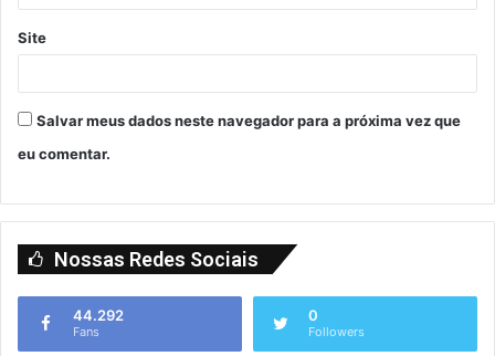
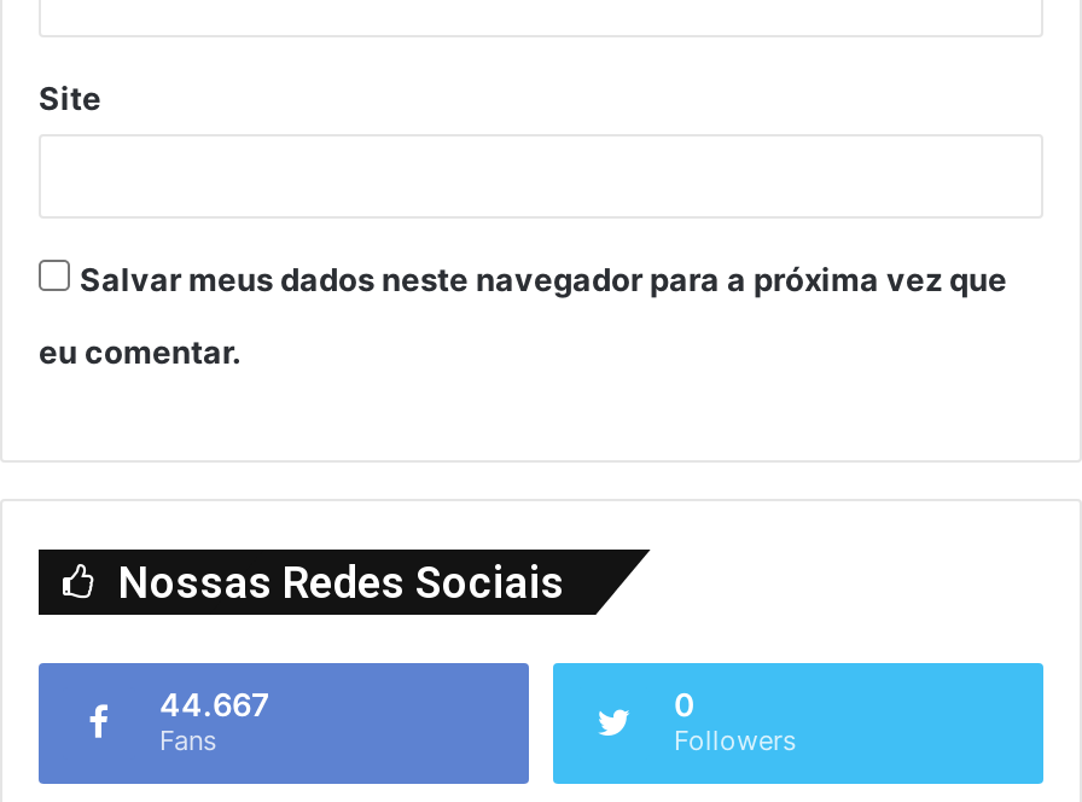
[73,306,124,324] 44.292 -> [159,685,270,723] 44.667

